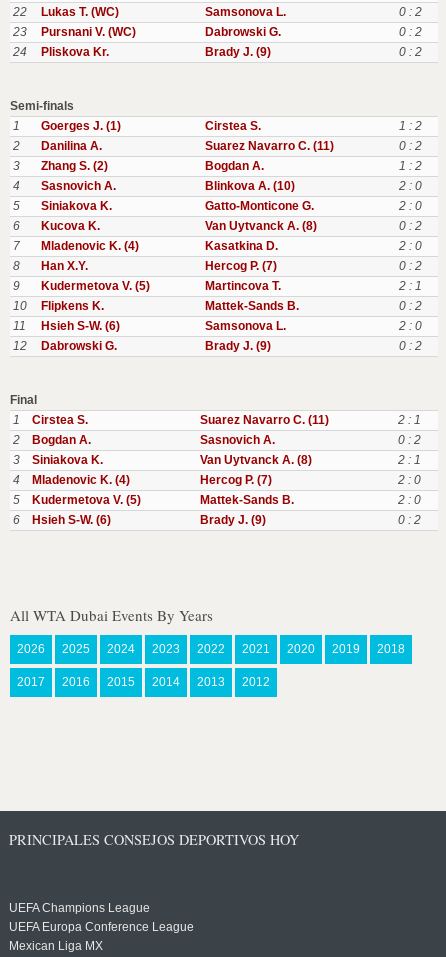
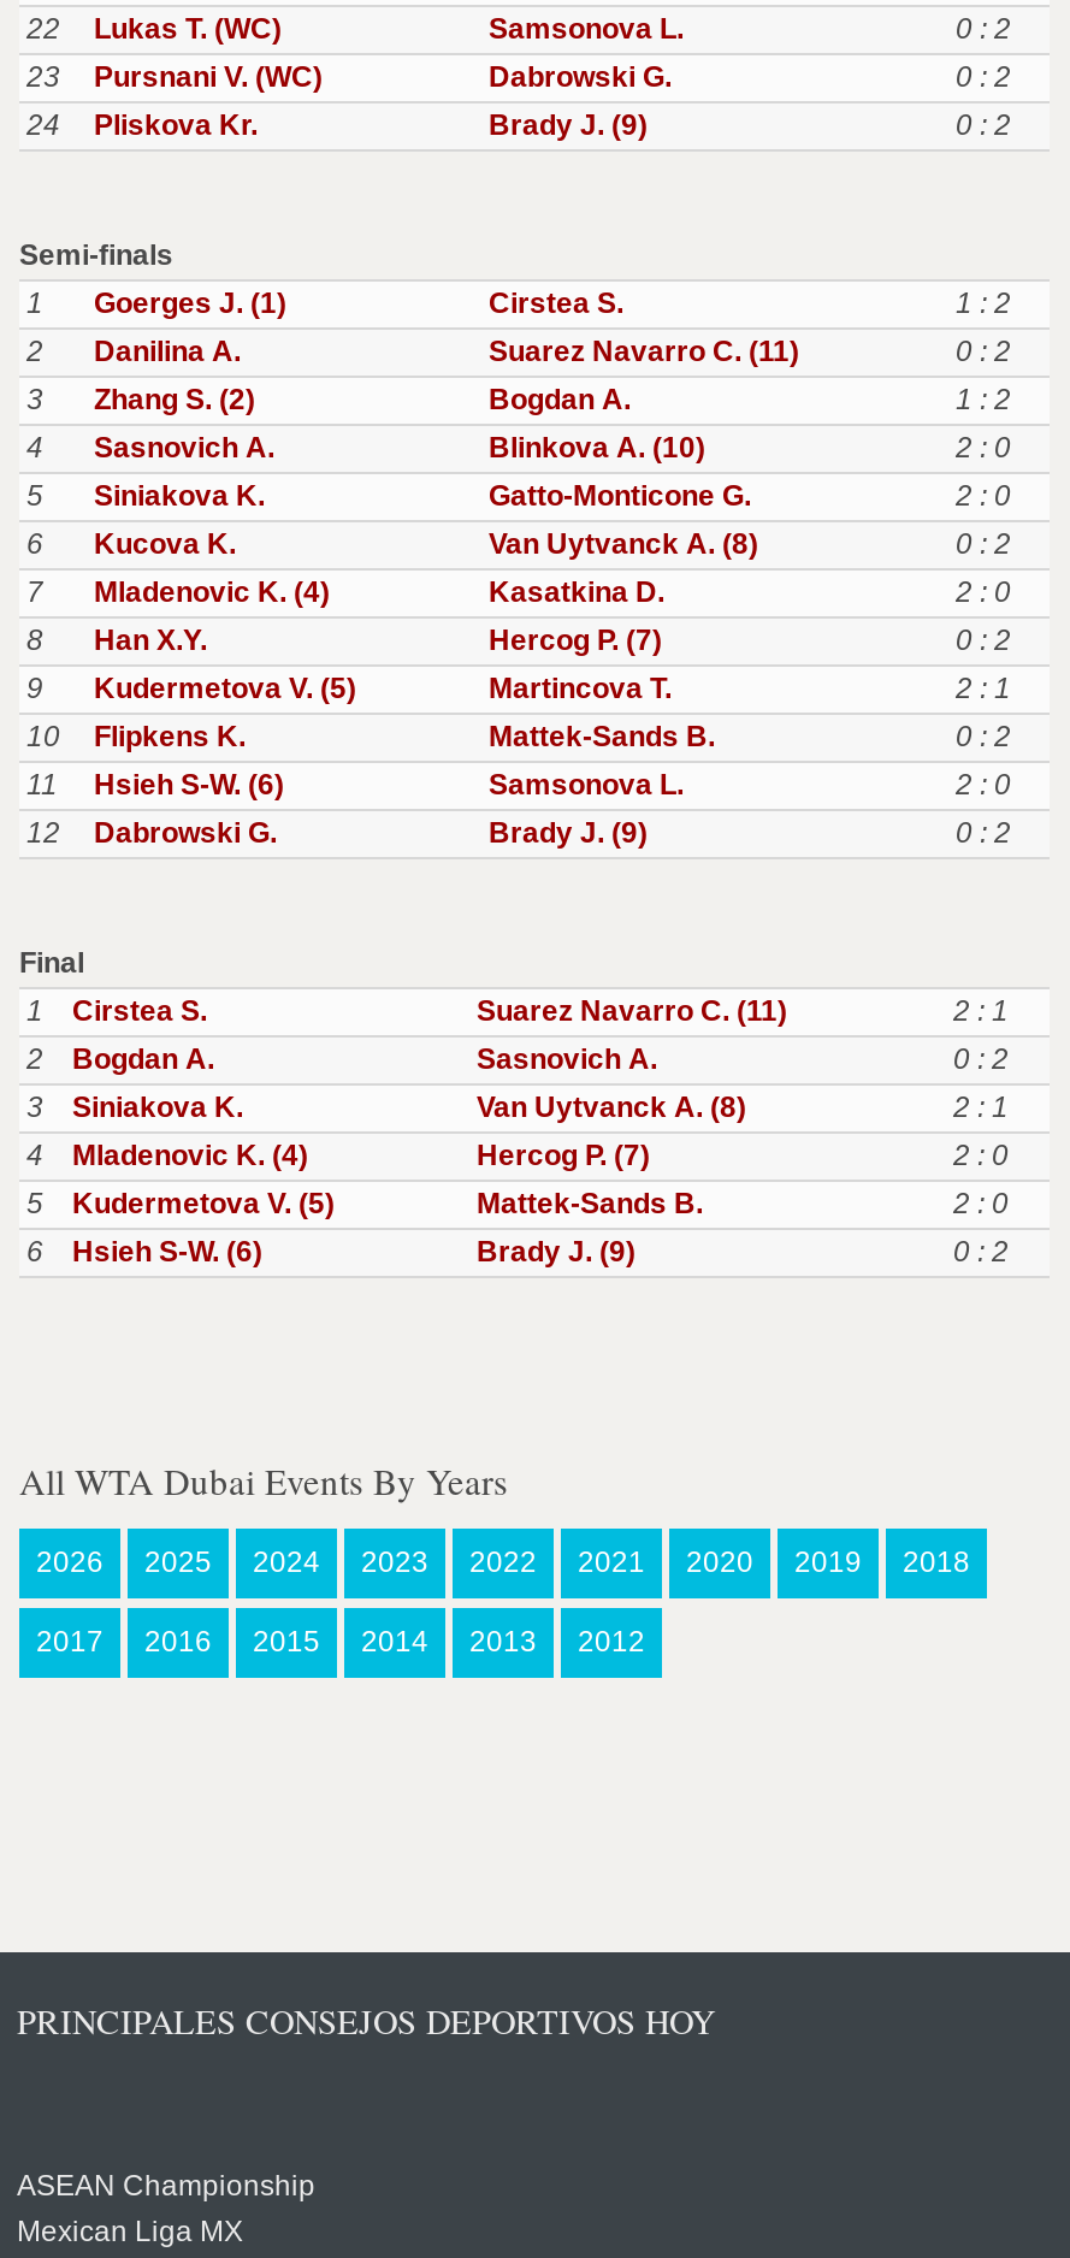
[9,901,194,934] UEFA Champions League | UEFA Europa Conference League -> [17,2169,315,2203] ASEAN Championship

